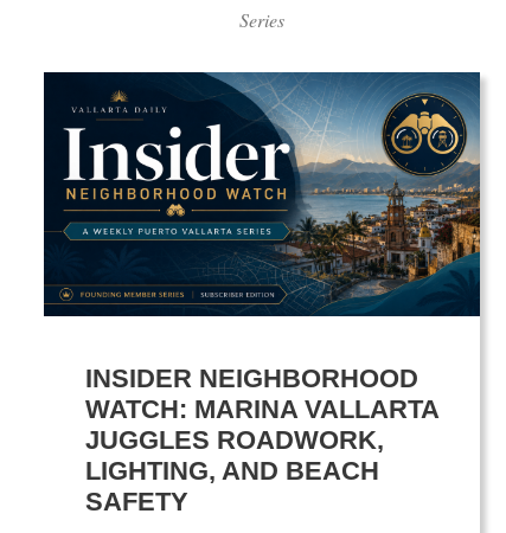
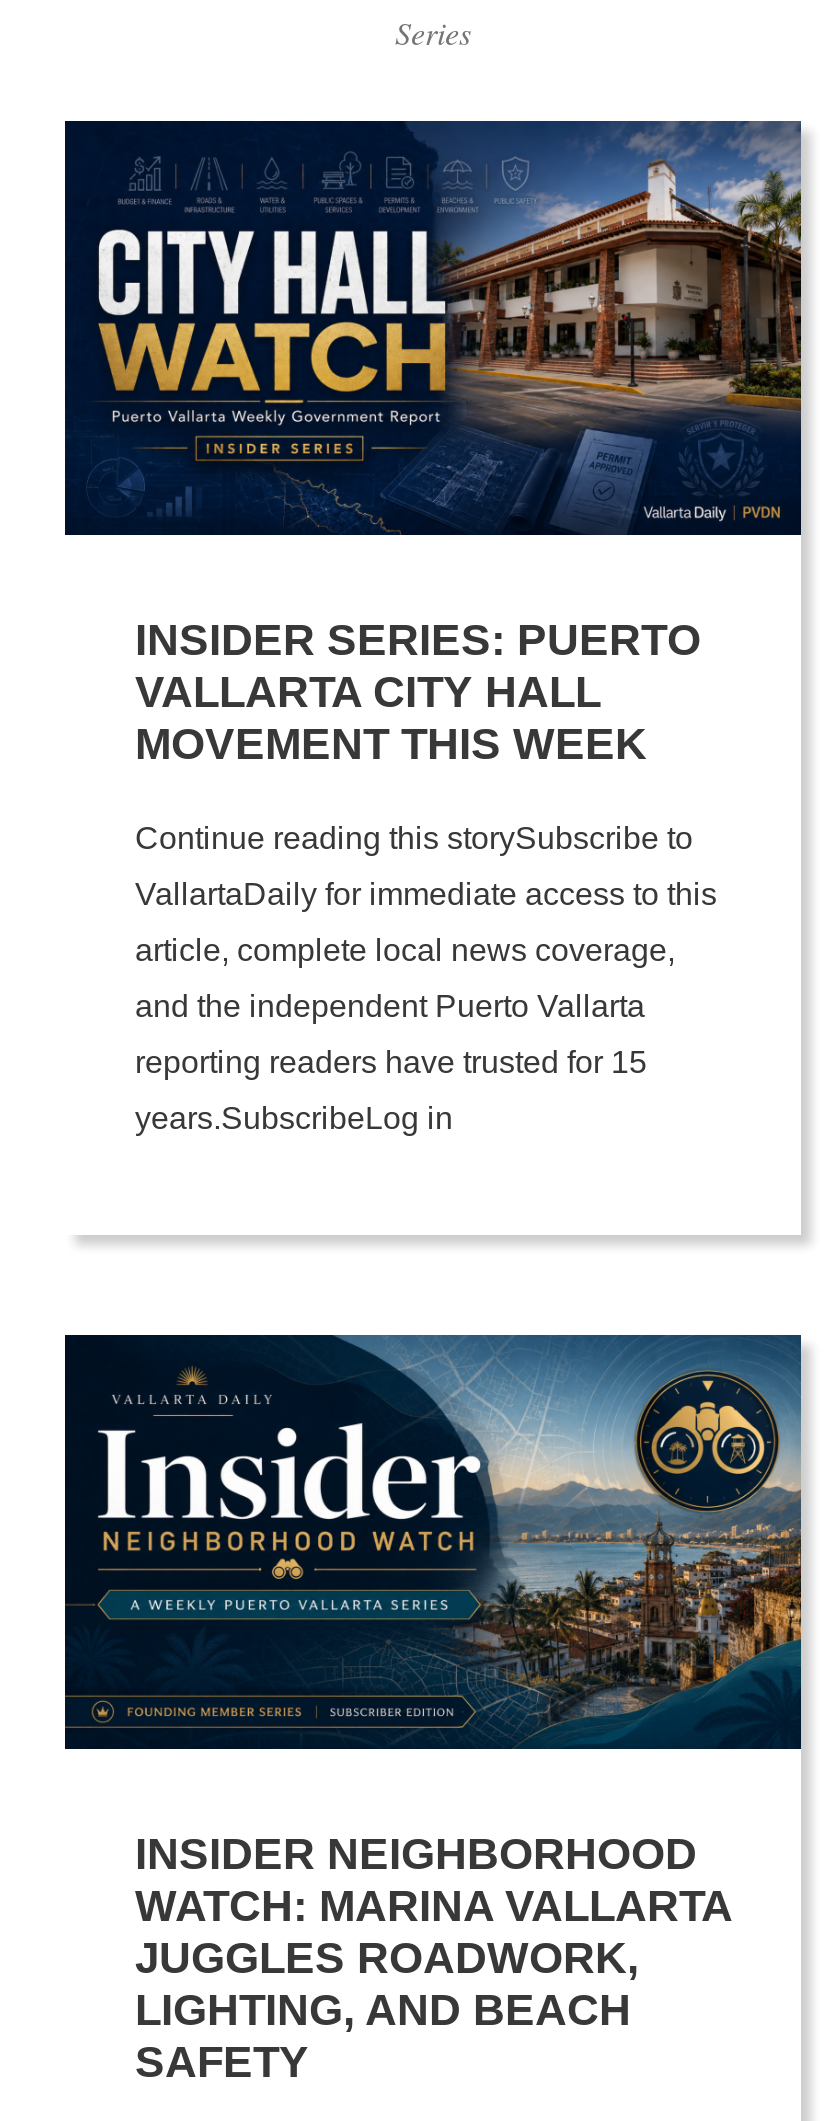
none -> [69,118,803,1135] [image] | INSIDER SERIES: PUERTO | VALLARTA CITY HALL | MOVEMENT THIS WEEK | Continue reading this storySubscribe to | VallartaDaily for immediate access to this | article, complete local news coverage, | and the independent Puerto Vallarta | reporting readers have trusted for 15 | years.SubscribeLog in

